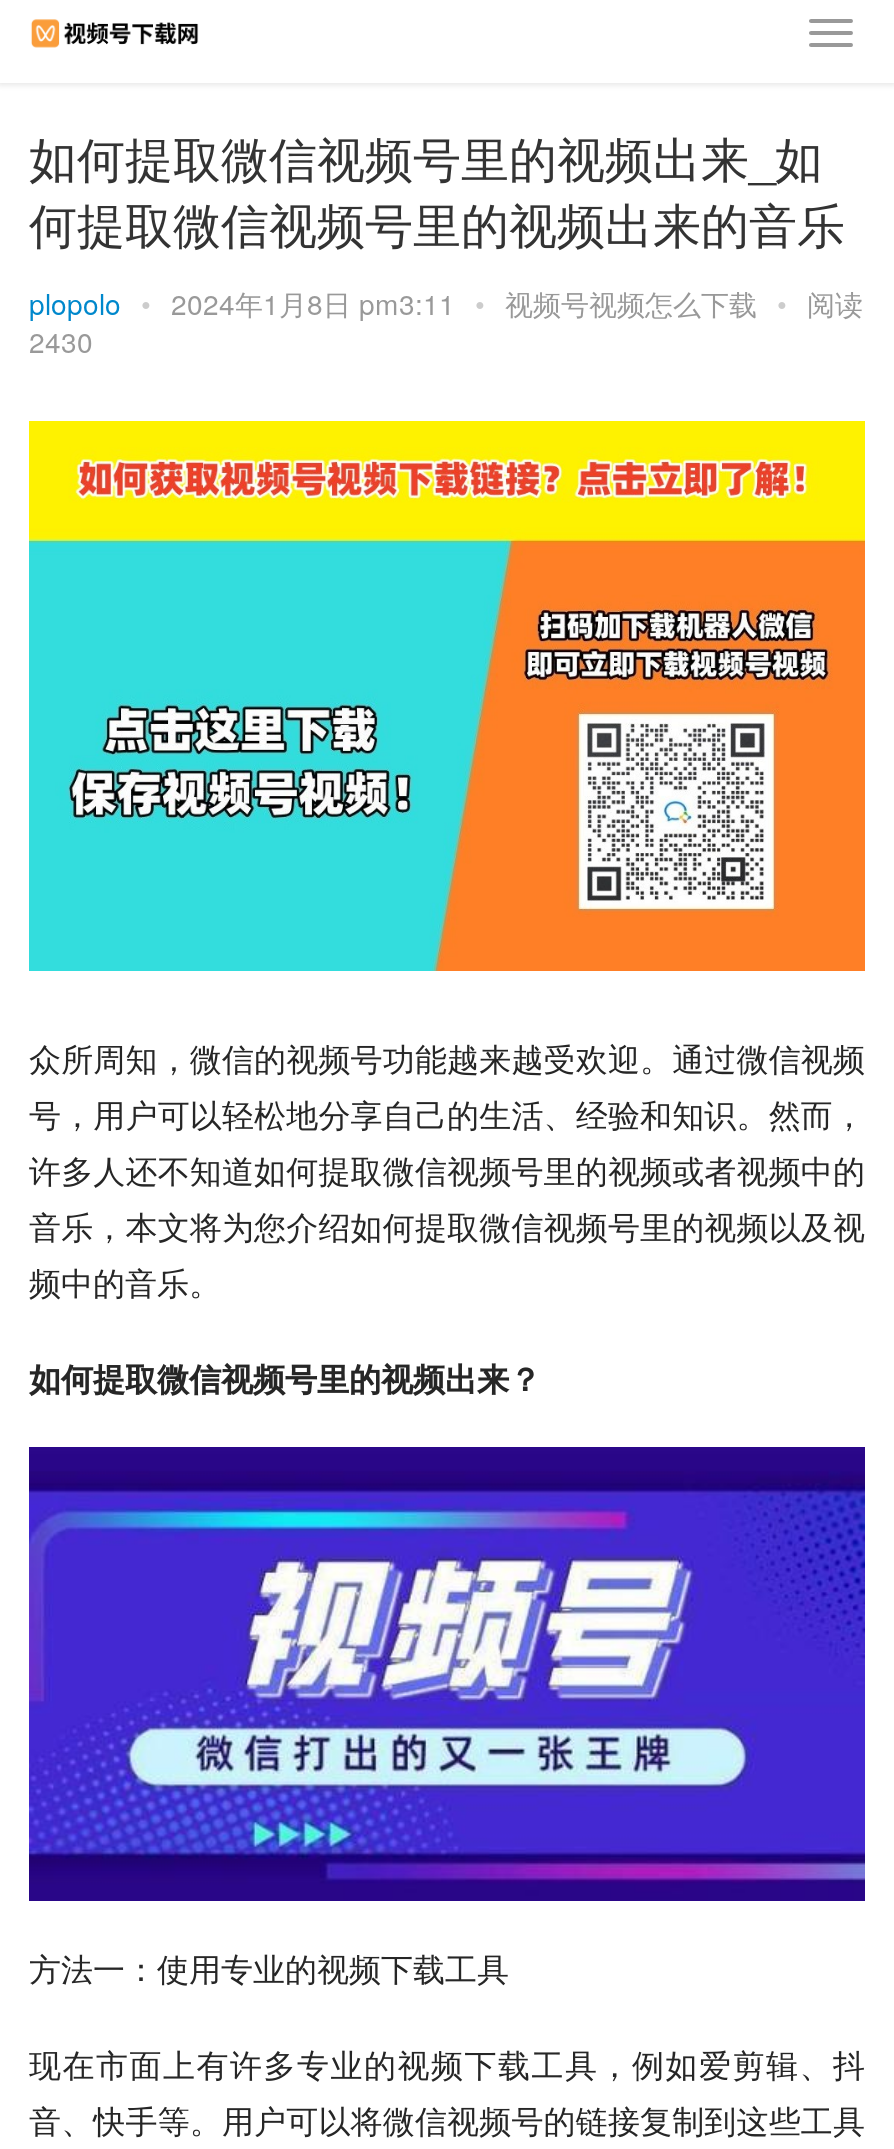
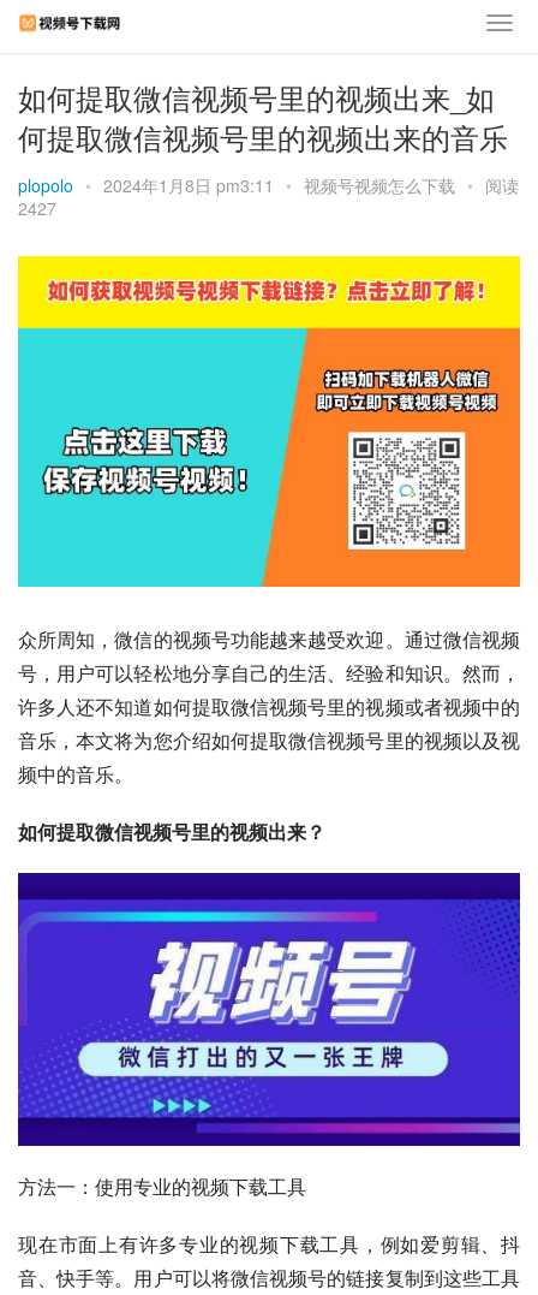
[29,321,93,361] 2430 -> [18,196,56,220] 2427

